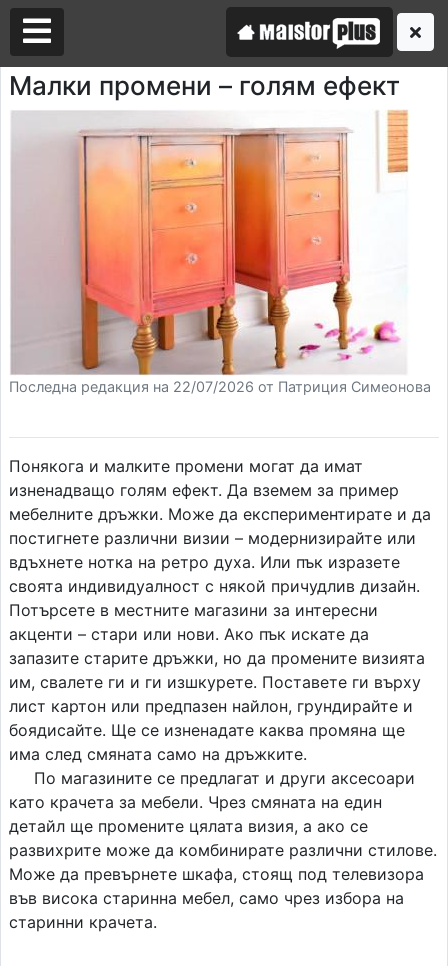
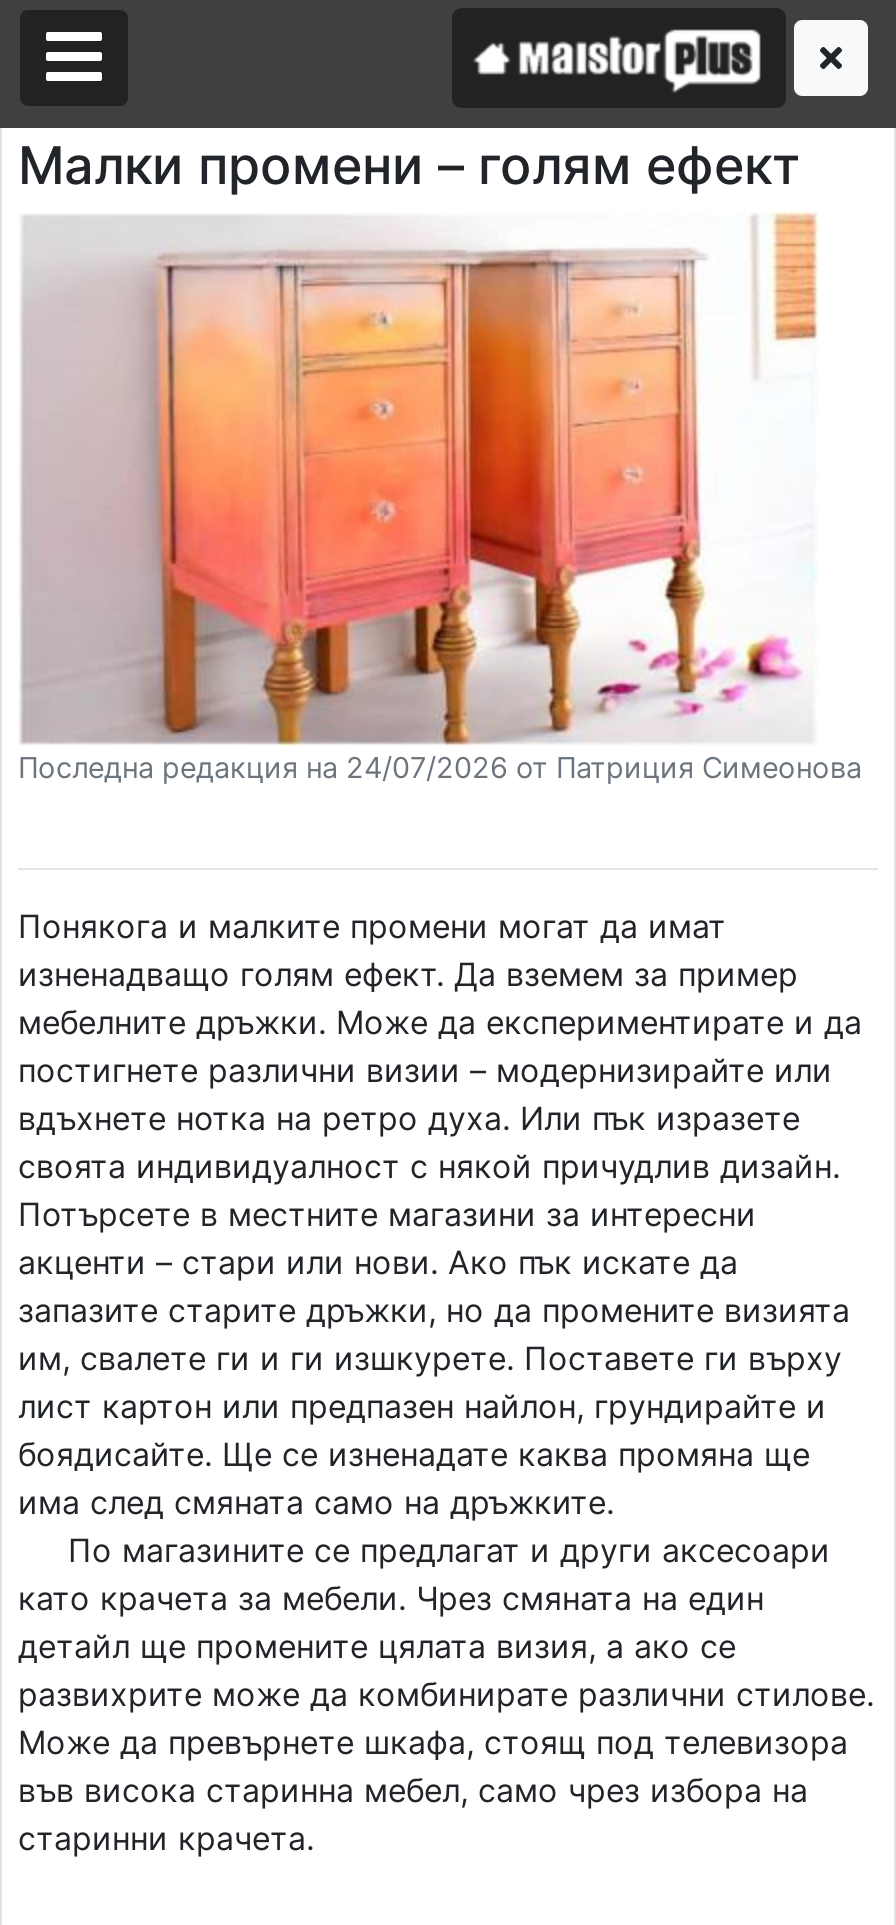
[9,378,431,395] Последна редакция на 22/07/2026 от Патриция Симеонова -> [18,750,862,784] Последна редакция на 24/07/2026 от Патриция Симеонова

